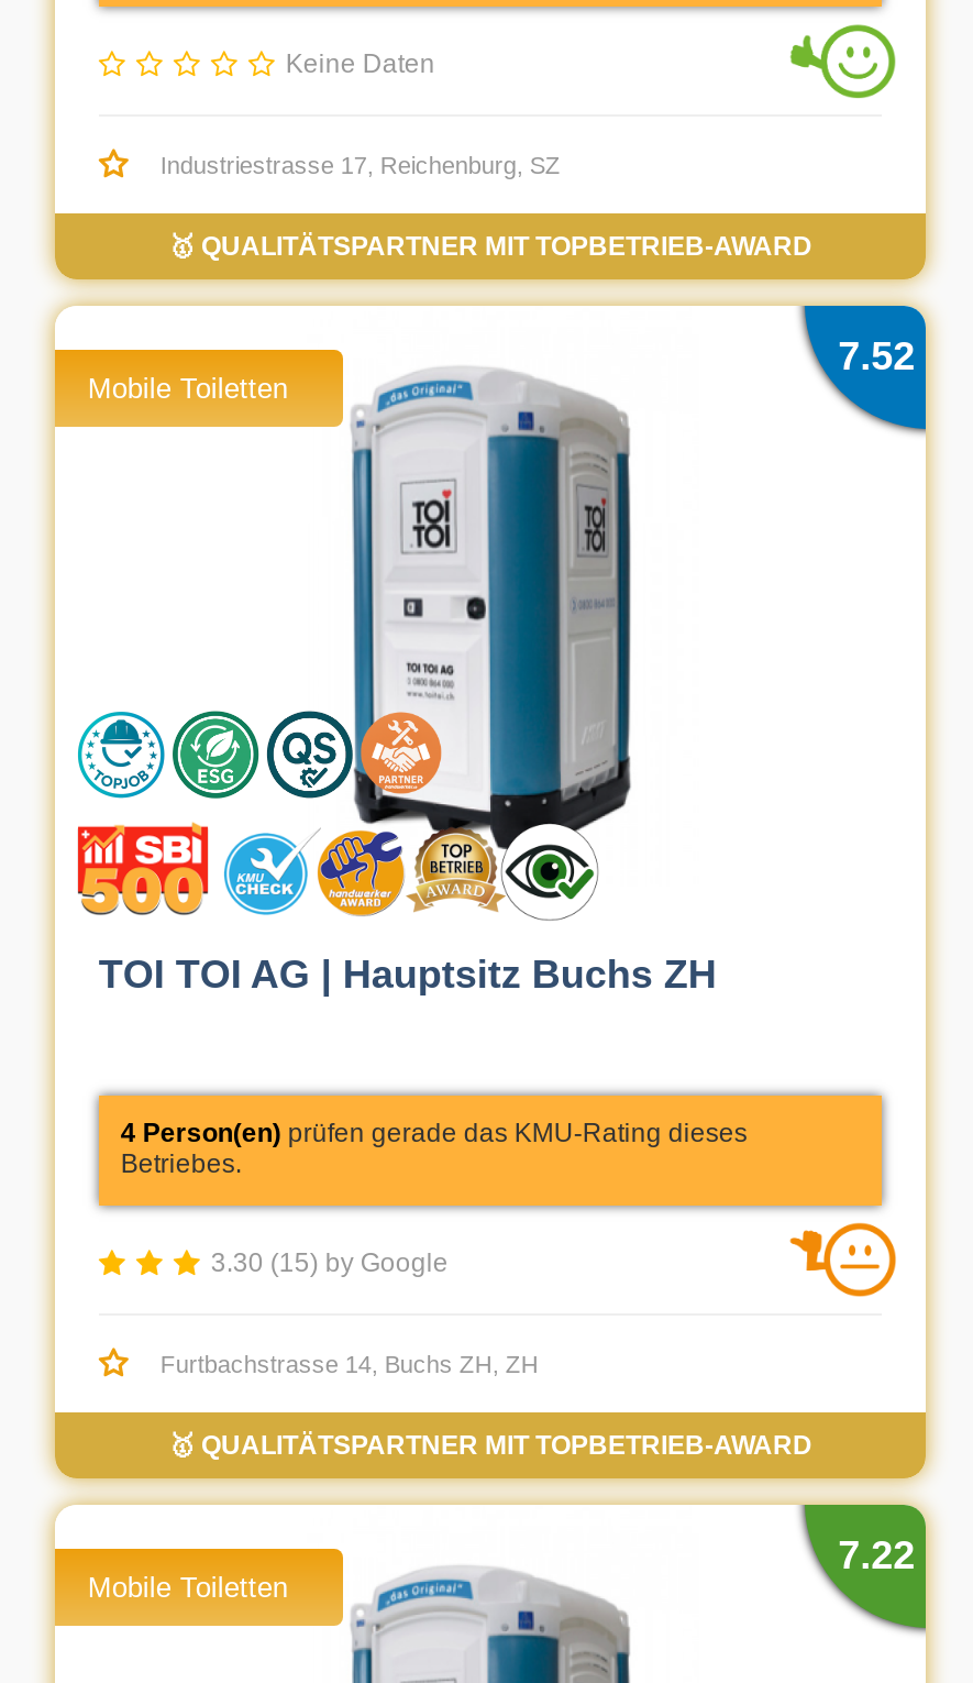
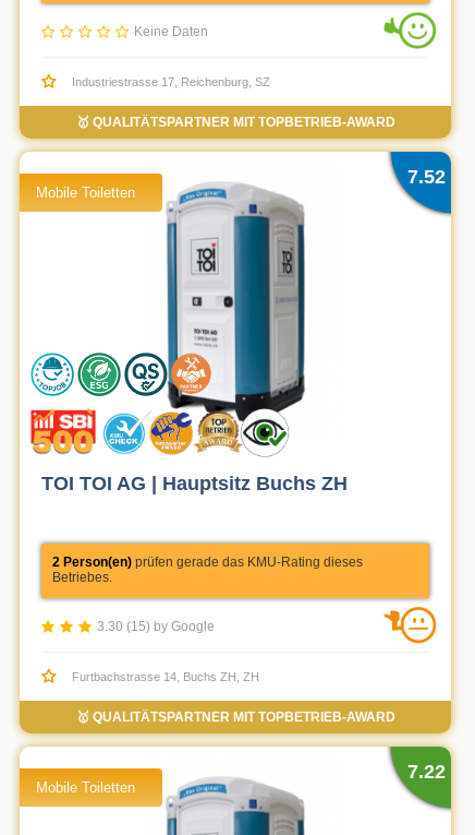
[121,1118,747,1149] 4 Person(en) prüfen gerade das KMU-Rating dieses -> [52,555,363,570] 2 Person(en) prüfen gerade das KMU-Rating dieses

